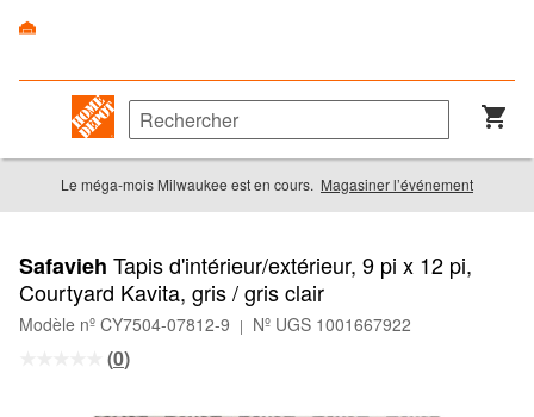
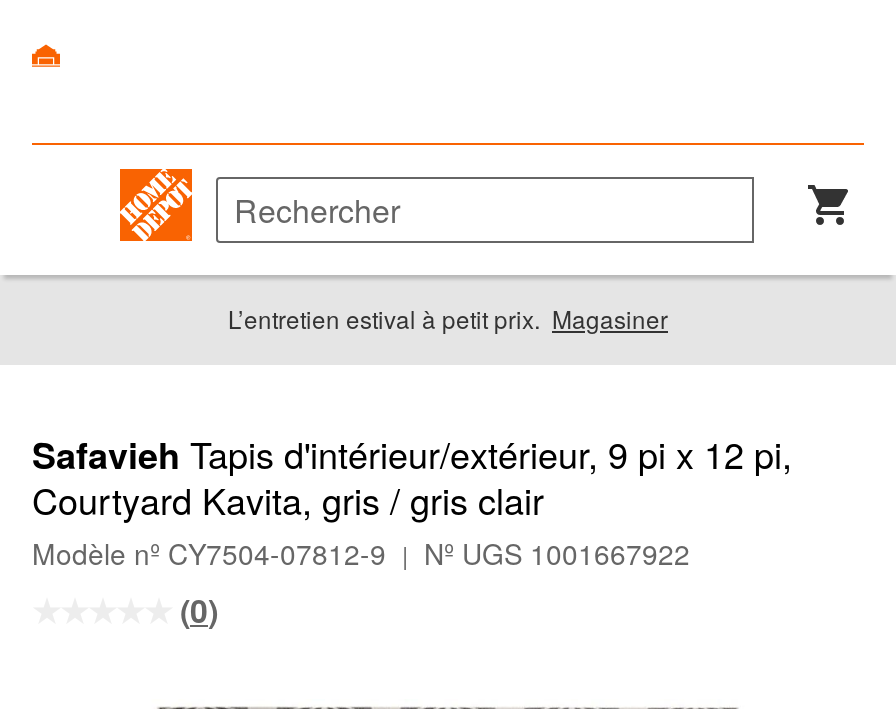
[61,175,473,195] Le méga-mois Milwaukee est en cours. Magasiner l’événement -> [228,302,668,336] L’entretien estival à petit prix. Magasiner

